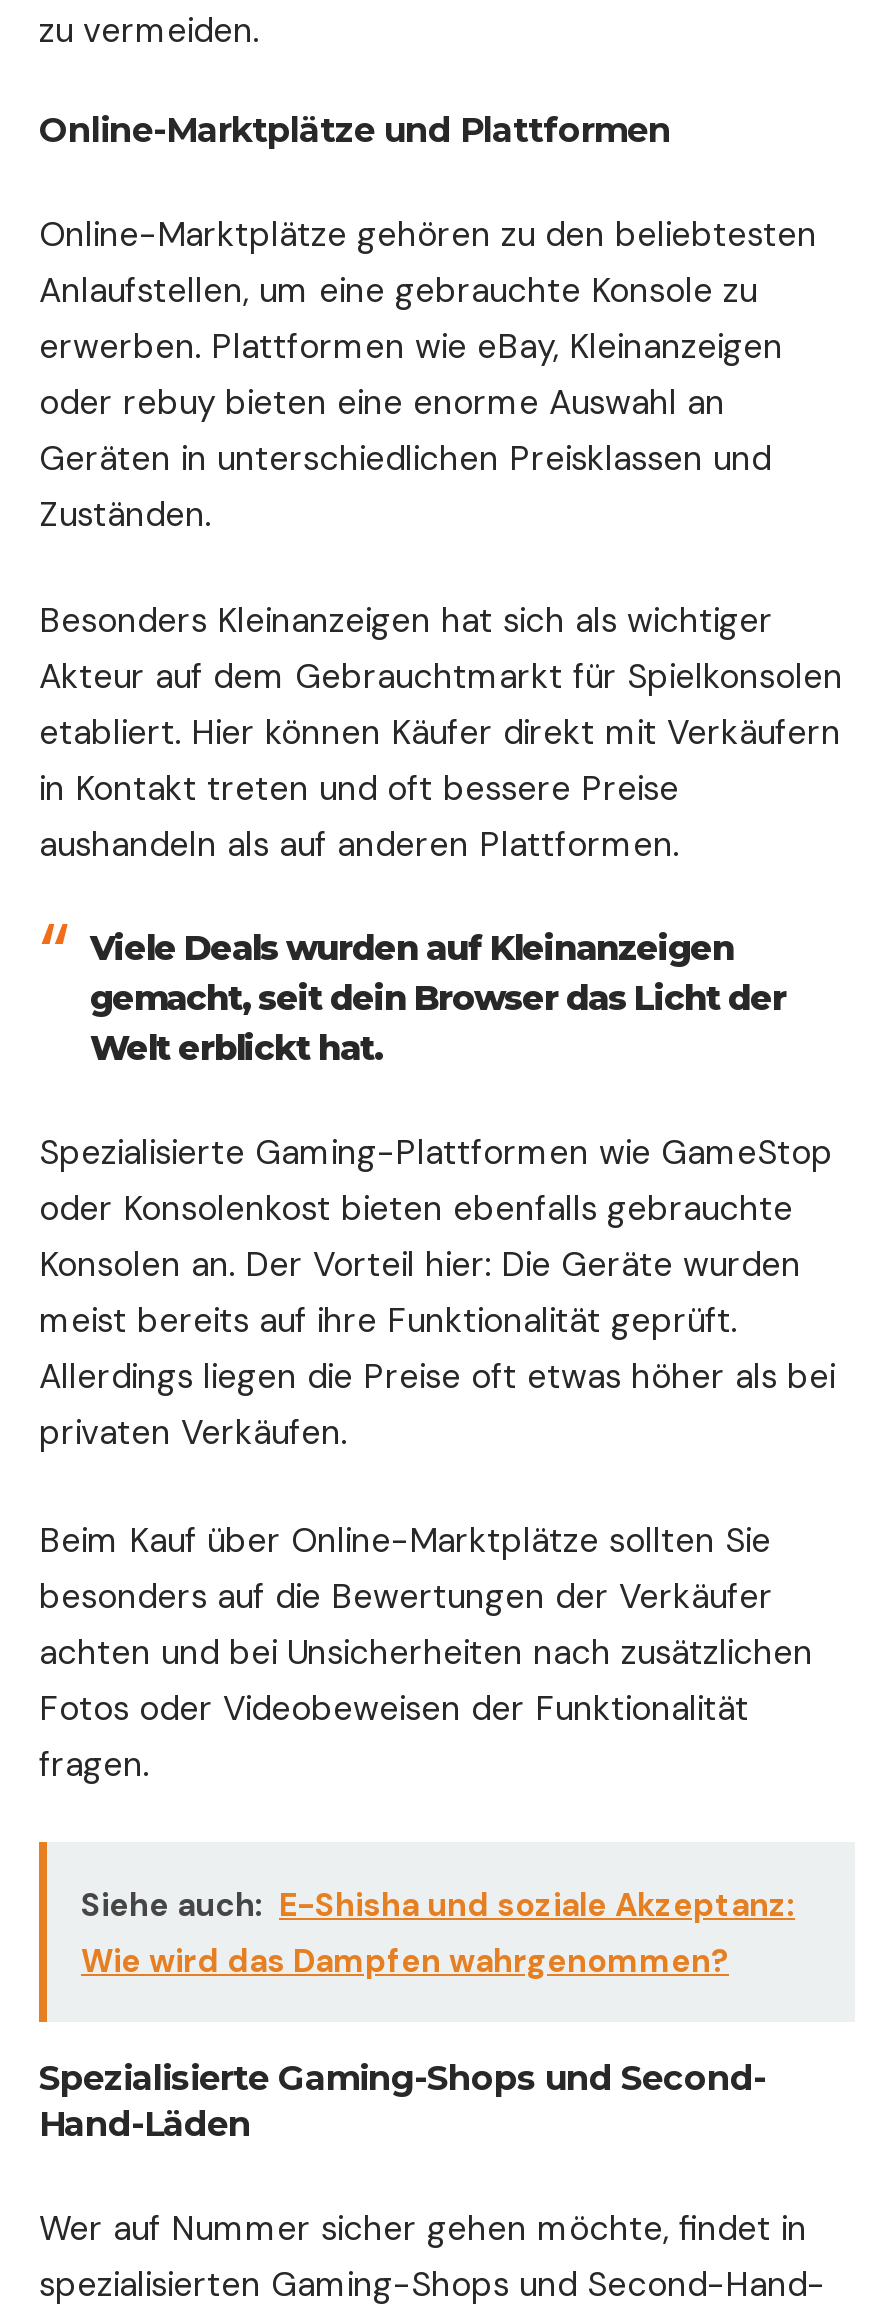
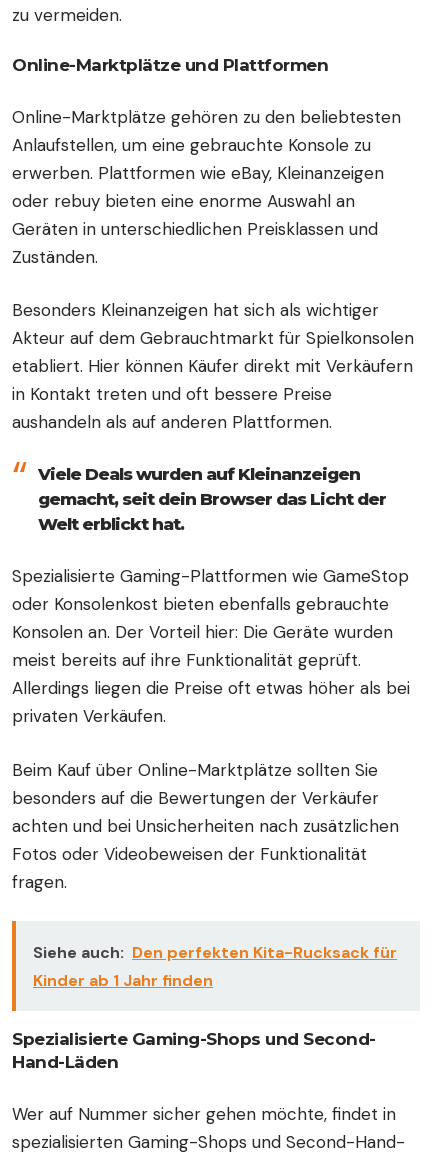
[81,1884,795,1982] Siehe auch: E-Shisha und soziale Akzeptanz: | Wie wird das Dampfen wahrgenommen? -> [33,942,397,991] Siehe auch: Den perfekten Kita-Rucksack für | Kinder ab 1 Jahr finden

